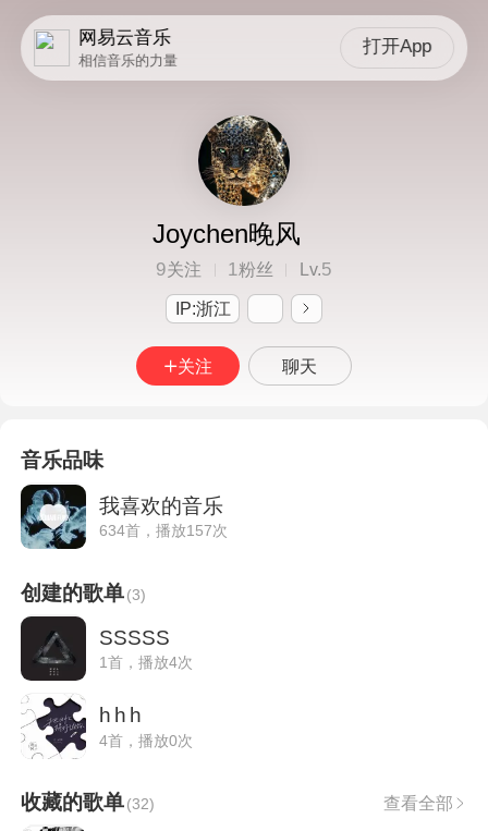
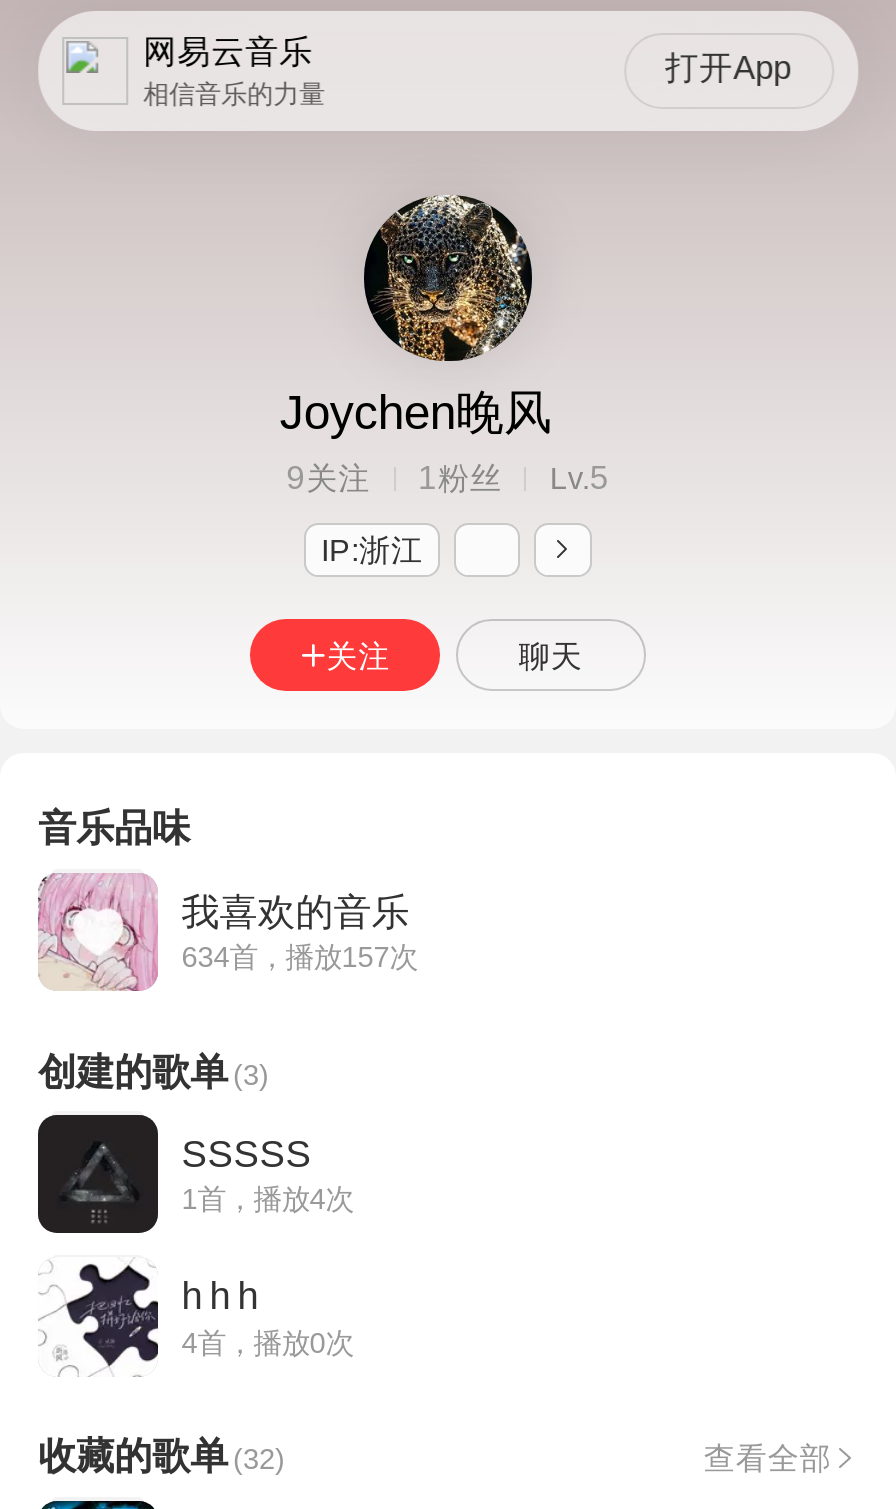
[20,484,87,550] [image] -> [38,873,158,993] [image]

